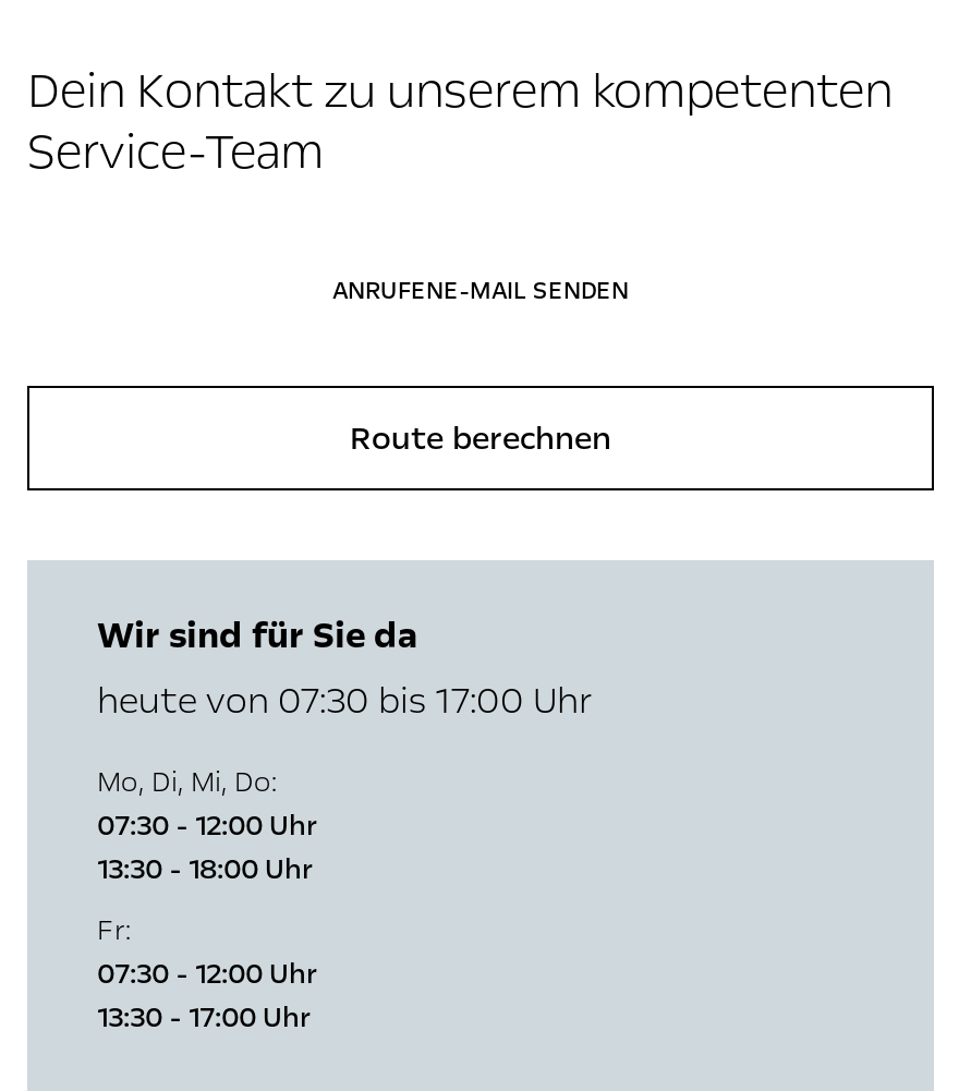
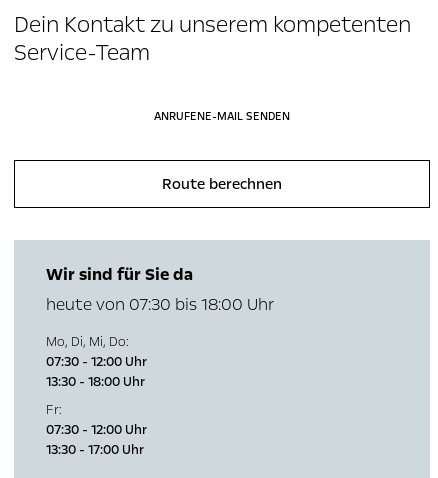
[97,676,592,726] heute von 07:30 bis 17:00 Uhr -> [46,293,274,316] heute von 07:30 bis 18:00 Uhr

